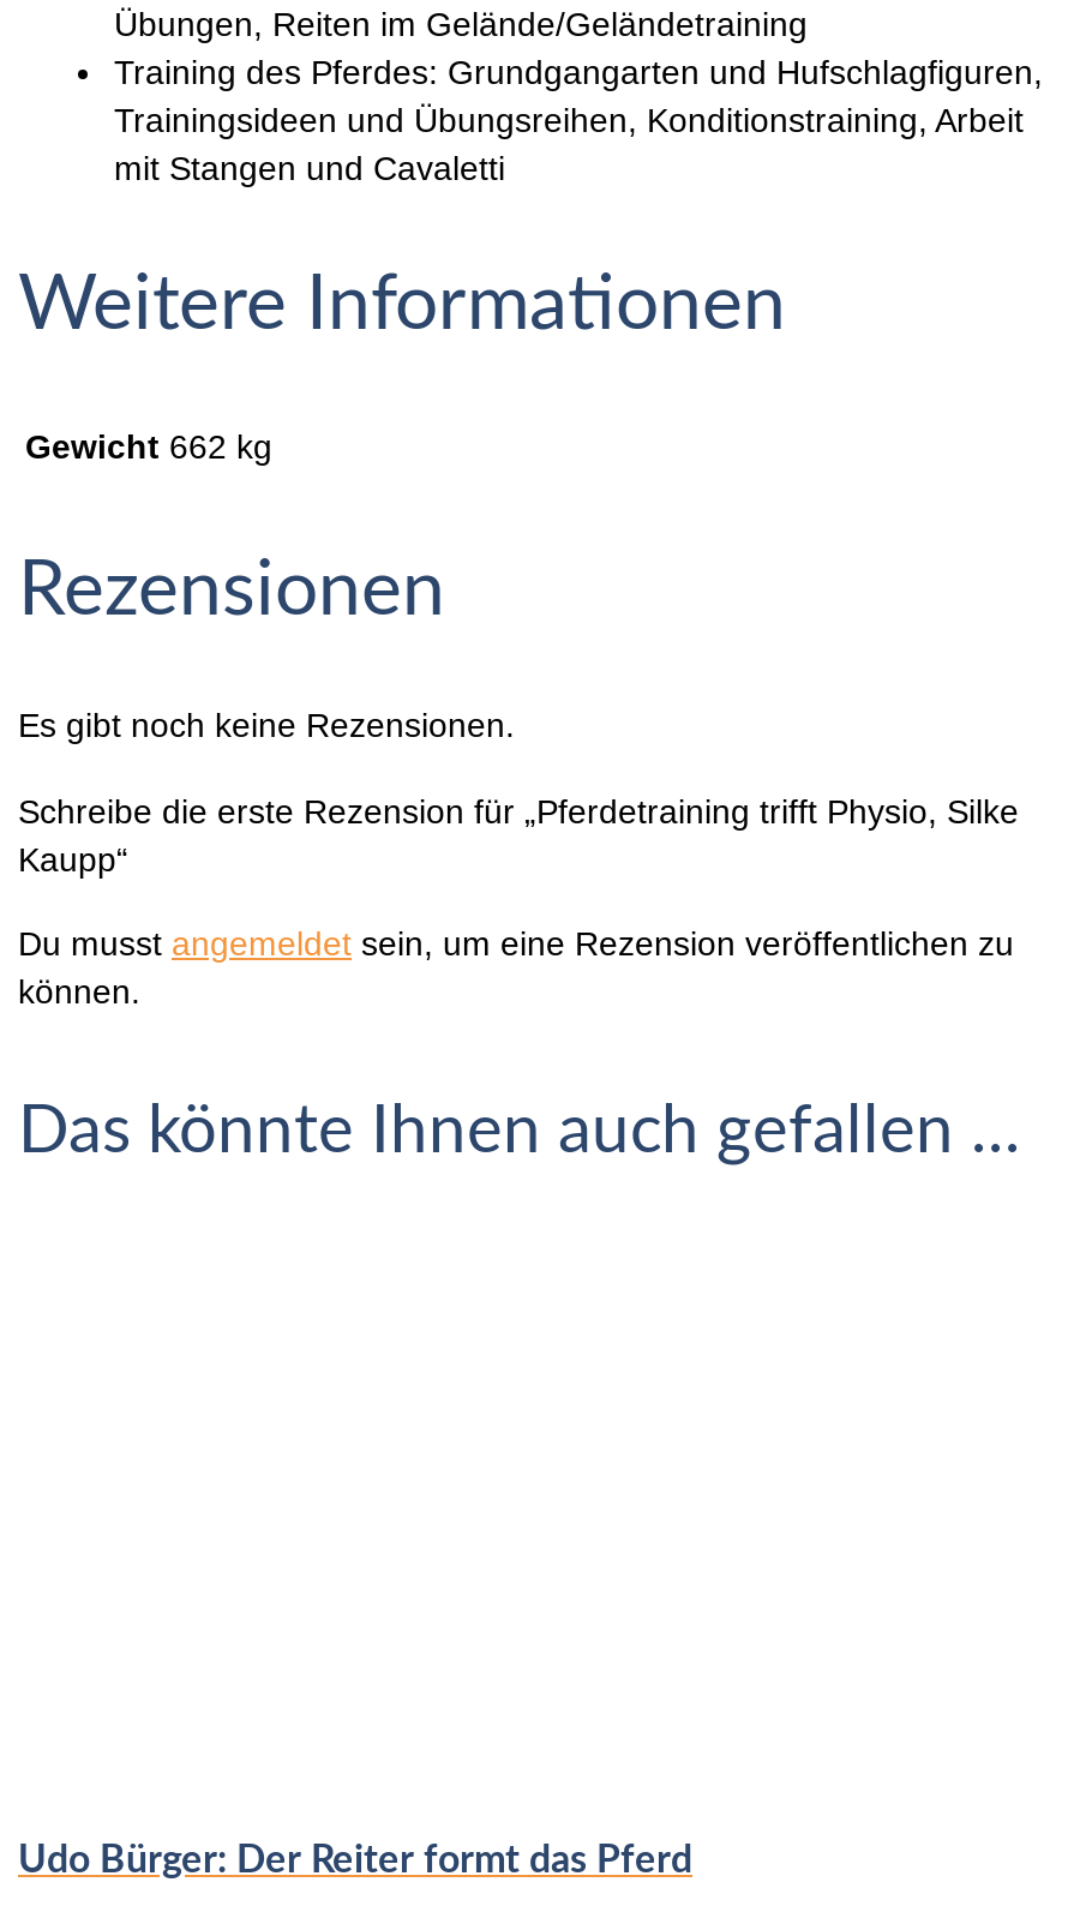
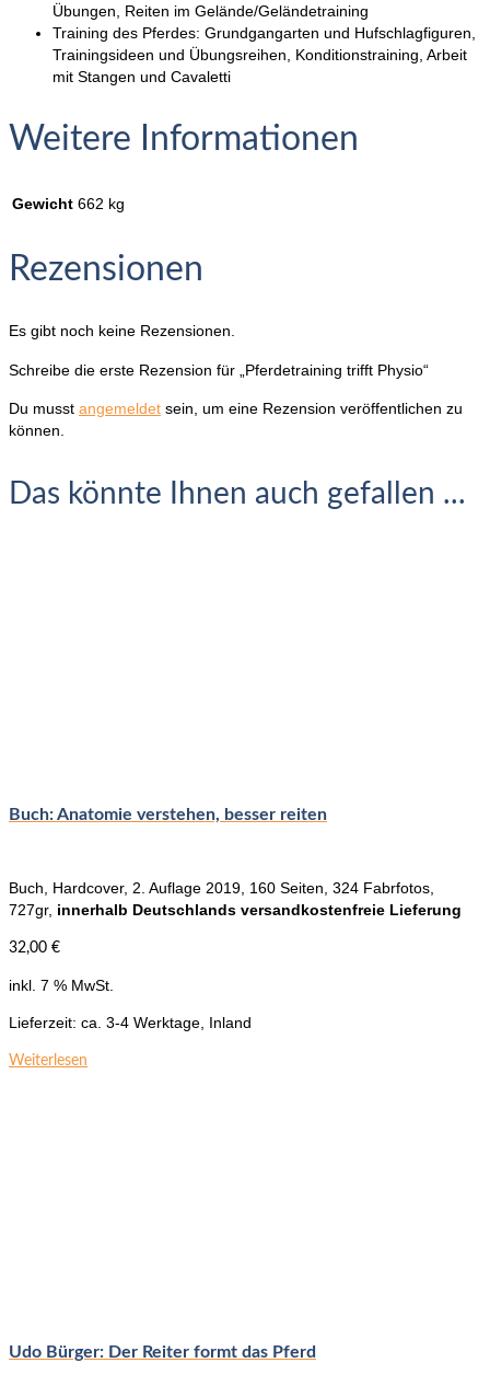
[18,793,1019,880] Schreibe die erste Rezension für „Pferdetraining trifft Physio, Silke | Kaupp“ -> [9,362,429,379] Schreibe die erste Rezension für „Pferdetraining trifft Physio“
moved [18,925,1021,1165] -> [9,400,466,510]: Du musst angemeldet sein, um eine Rezension veröffentlichen zu | können. | Das könnte Ihnen auch gefallen ...
none -> [9,806,327,823] Buch: Anatomie verstehen, besser reiten
none -> [9,879,466,1068] Buch, Hardcover, 2. Auflage 2019, 160 Seiten, 324 Fabrfotos, | 727gr, innerhalb Deutschlands versandkostenfreie Lieferung | 32,00 € | inkl. 7 % MwSt. | Lieferzeit: ca. 3-4 Werktage, Inland | Weiterlesen

